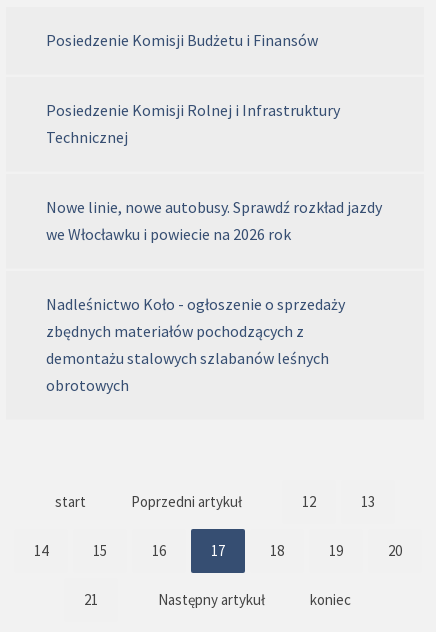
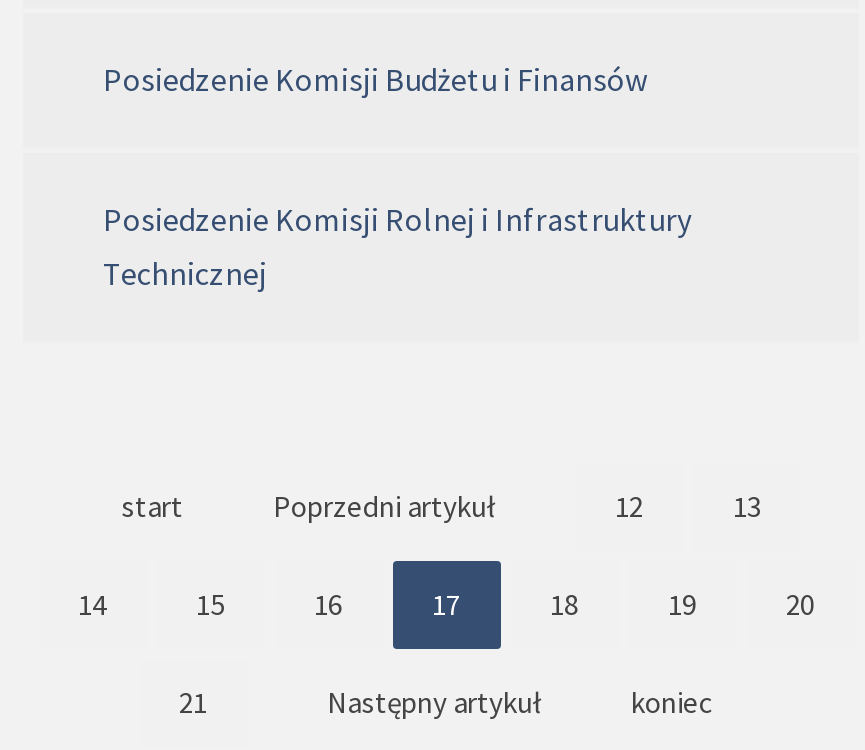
[46,197,382,395] Nowe linie, nowe autobusy. Sprawdź rozkład jazdy | we Włocławku i powiecie na 2026 rok | Nadleśnictwo Koło - ogłoszenie o sprzedaży | zbędnych materiałów pochodzących z | demontażu stalowych szlabanów leśnych | obrotowych -> none

